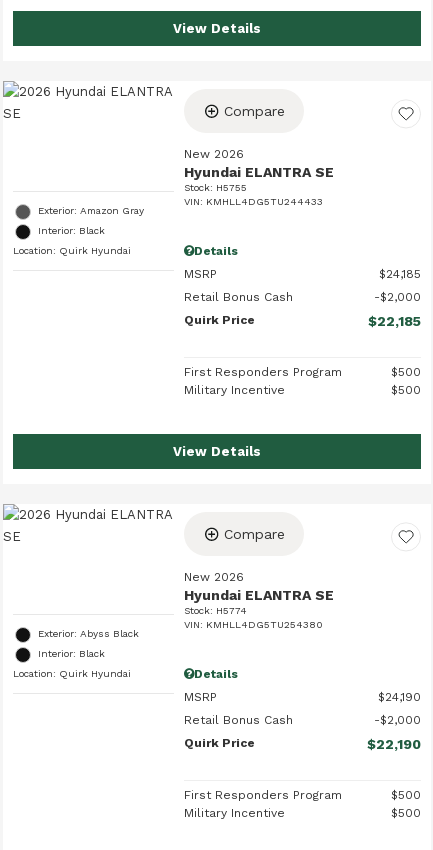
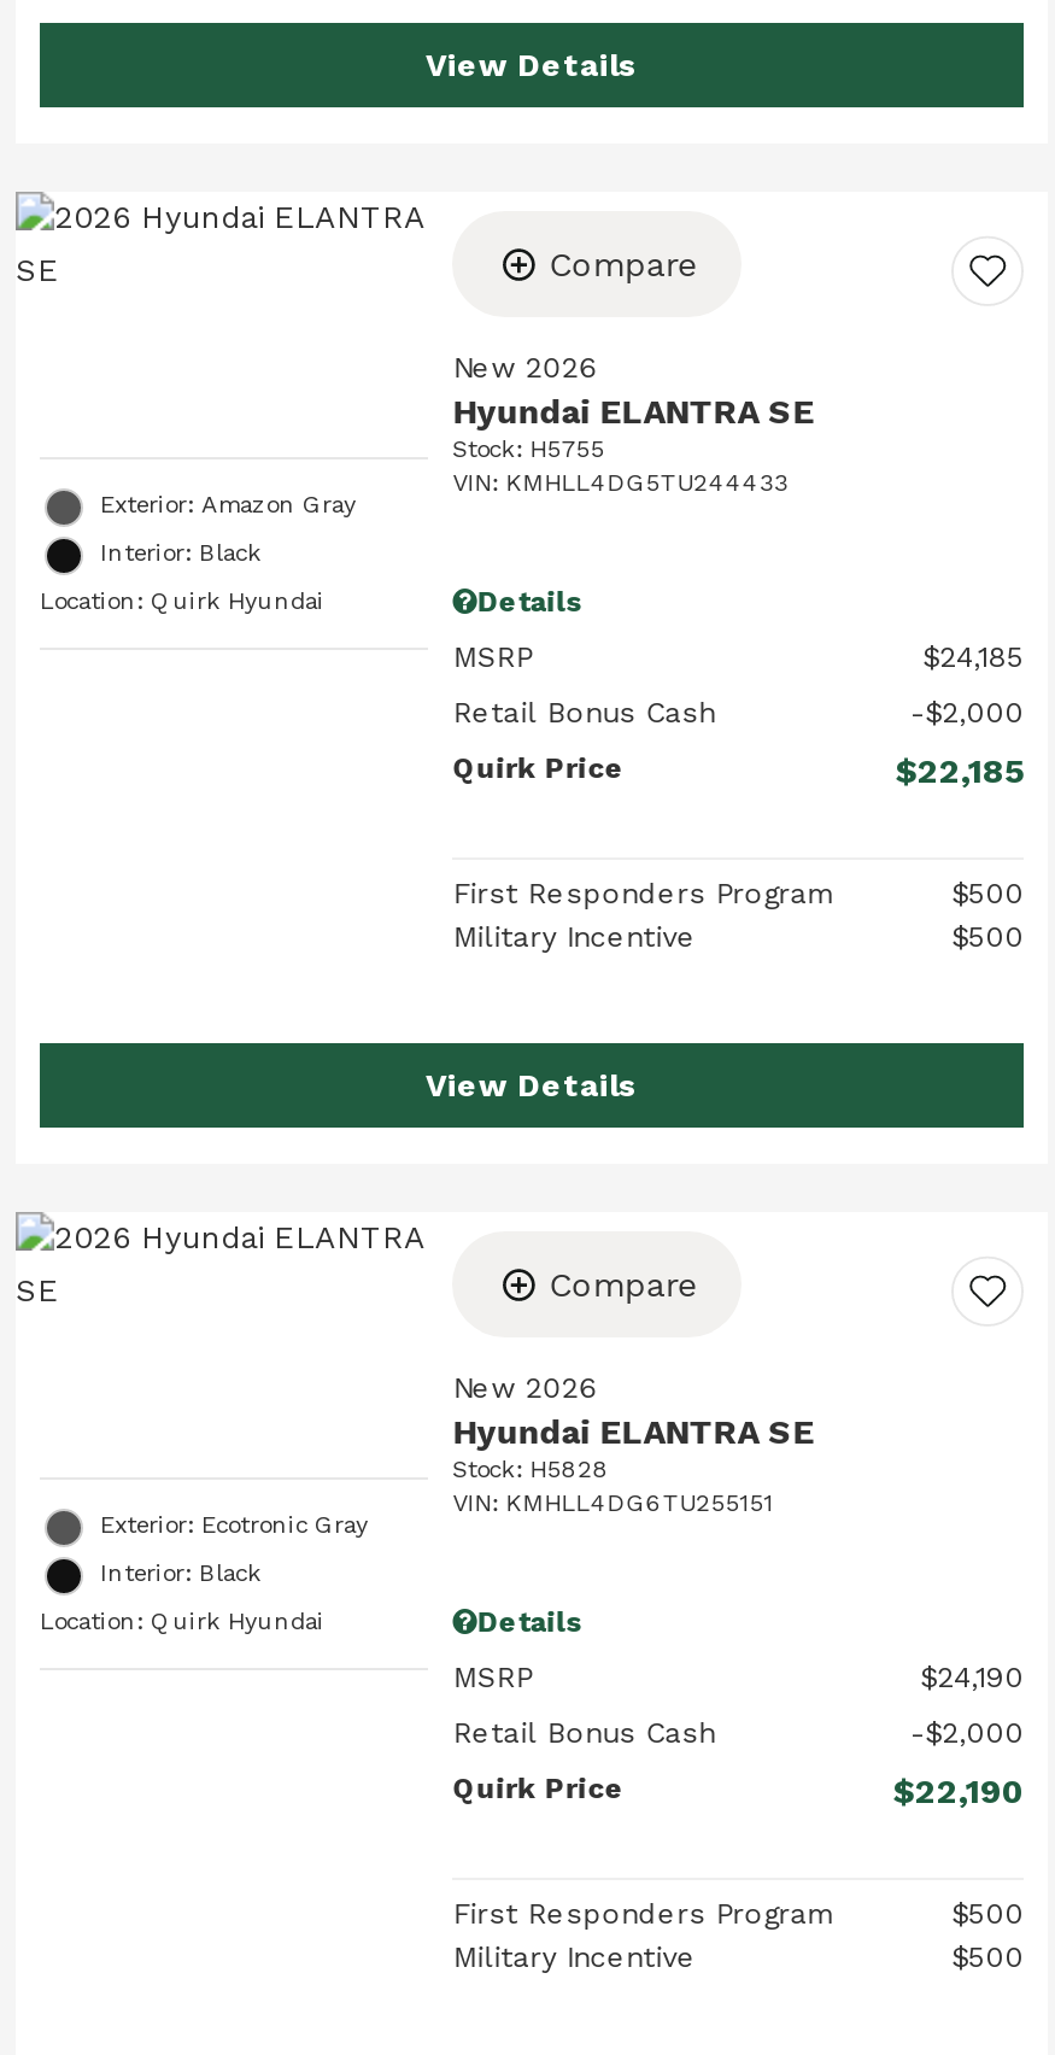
[184,605,247,616] Stock: H5774 -> [453,1456,609,1482] Stock: H5828
[184,619,323,630] VIN: KMHLL4DG5TU254380 -> [453,1489,773,1516] VIN: KMHLL4DG6TU255151
[38,628,139,639] Exterior: Abyss Black -> [100,1511,368,1538] Exterior: Ecotronic Gray

